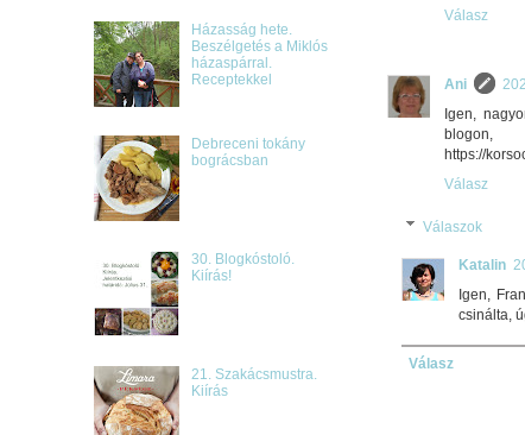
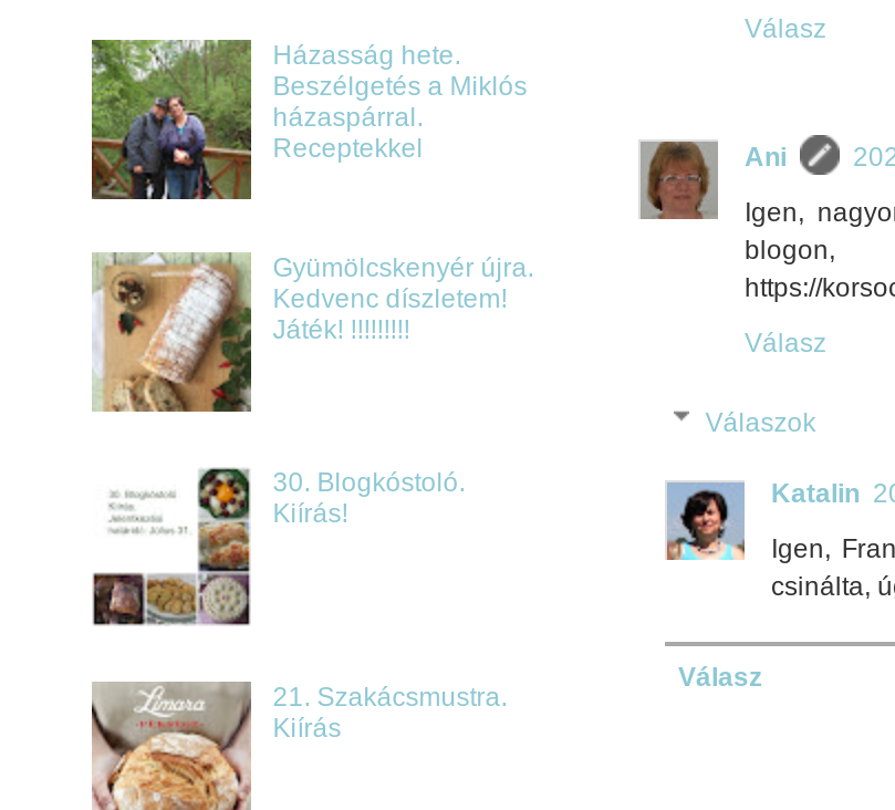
[94,135,305,222] [image] | Debreceni tokány | bográcsban -> [92,252,534,414] [image] | Gyümölcskenyér újra. | Kedvenc díszletem! | Játék! !!!!!!!!!

